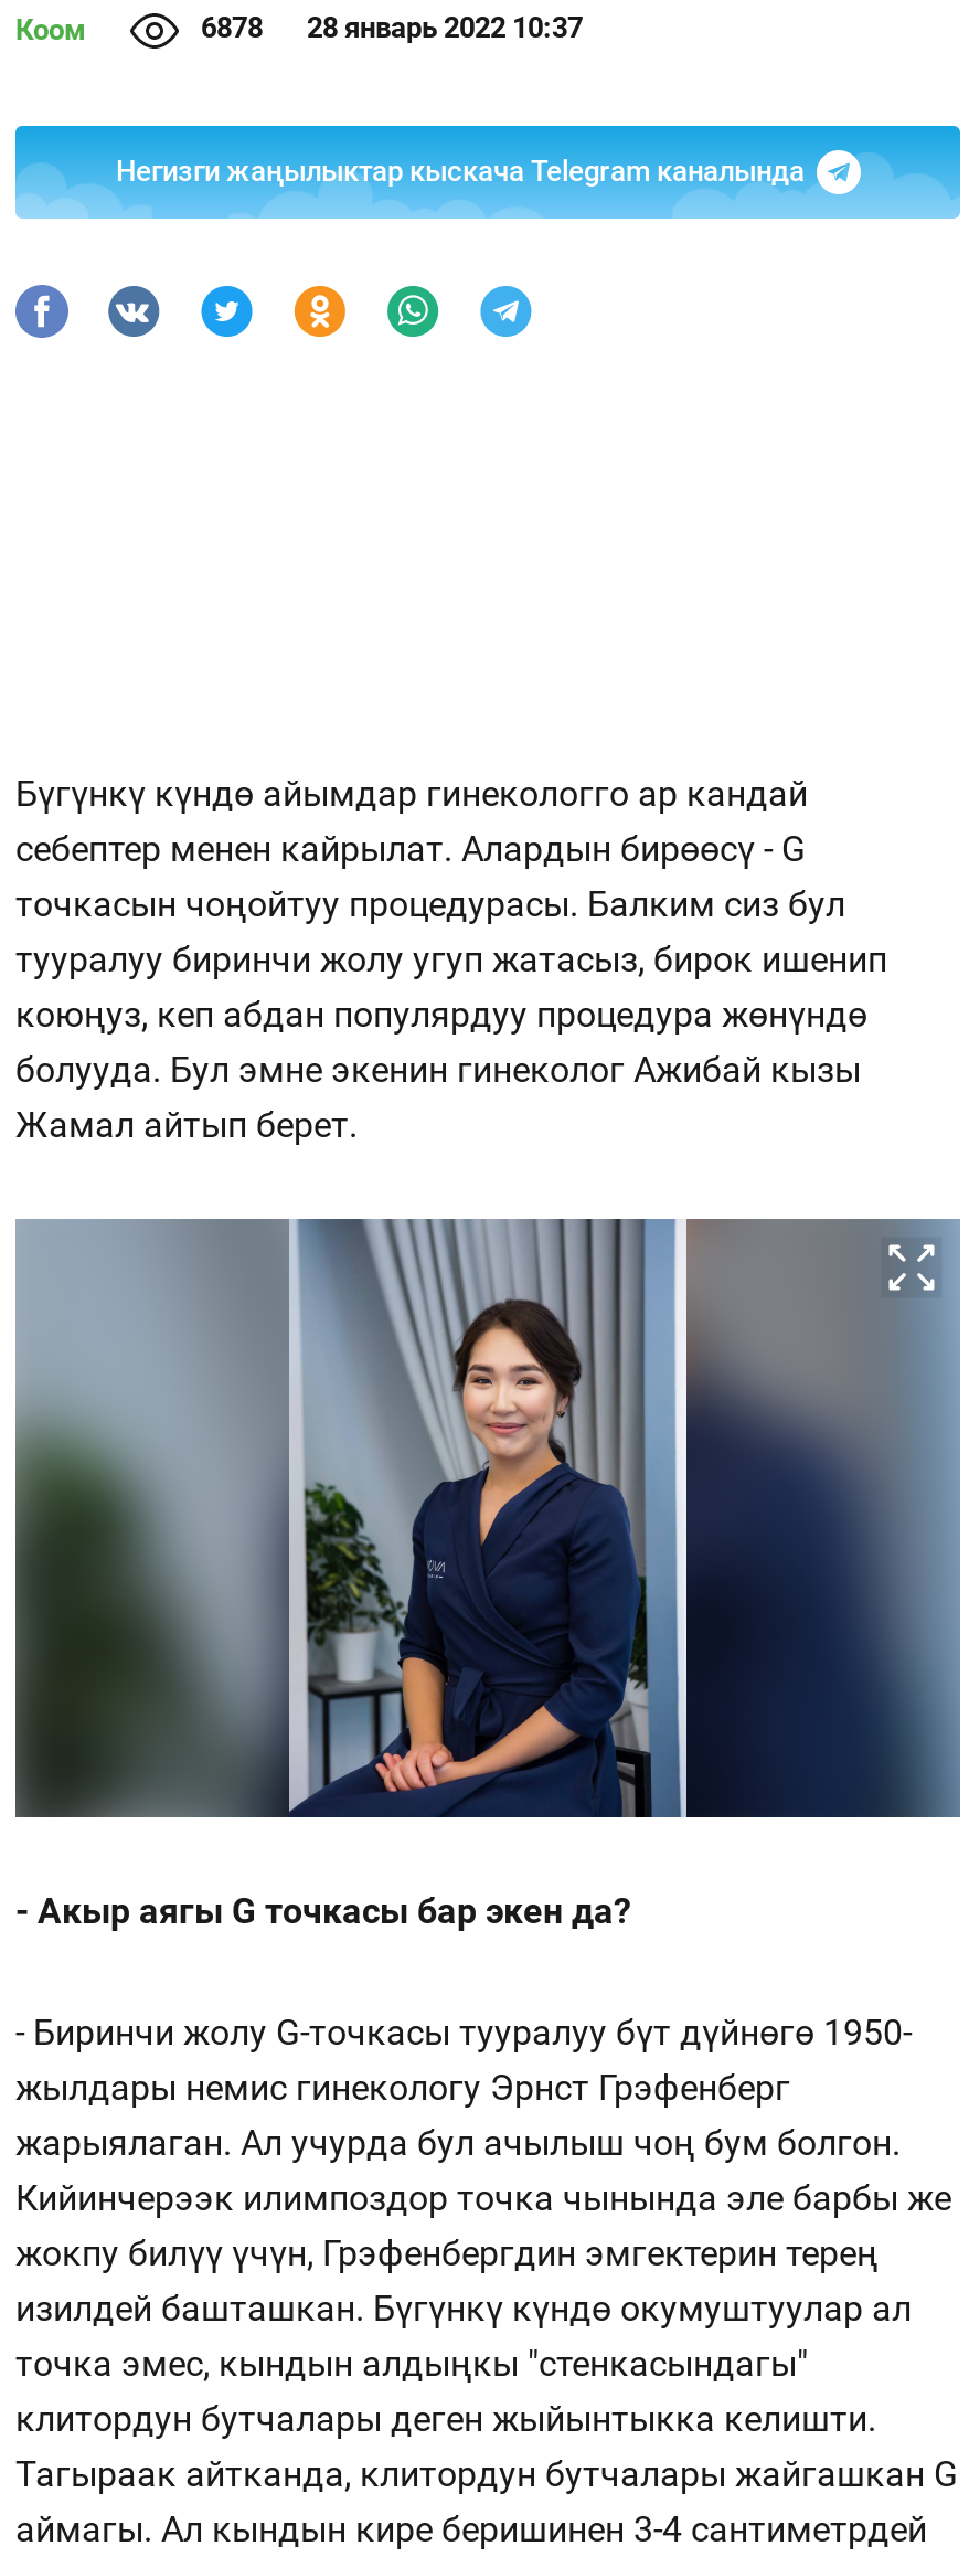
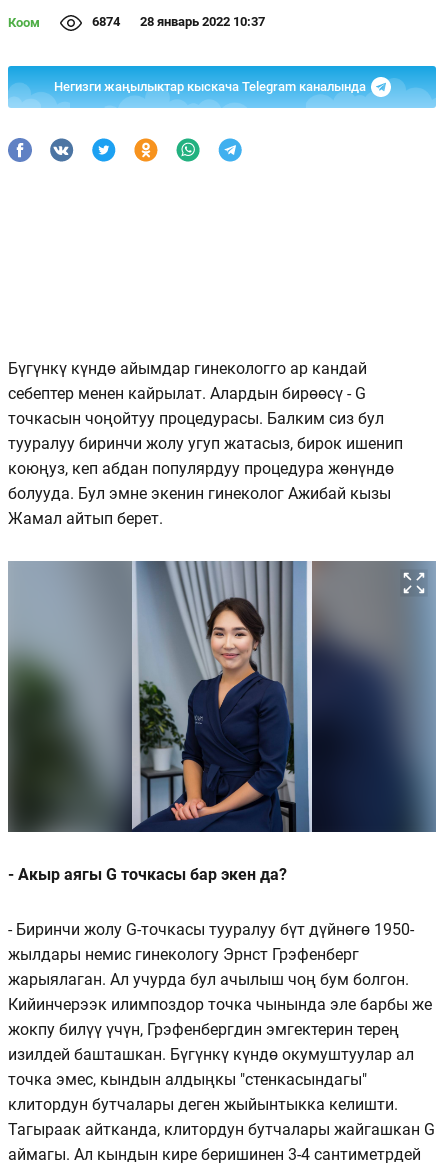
[201,11,583,44] 6878 28 январь 2022 10:37 -> [92,14,265,29] 6874 28 январь 2022 10:37

